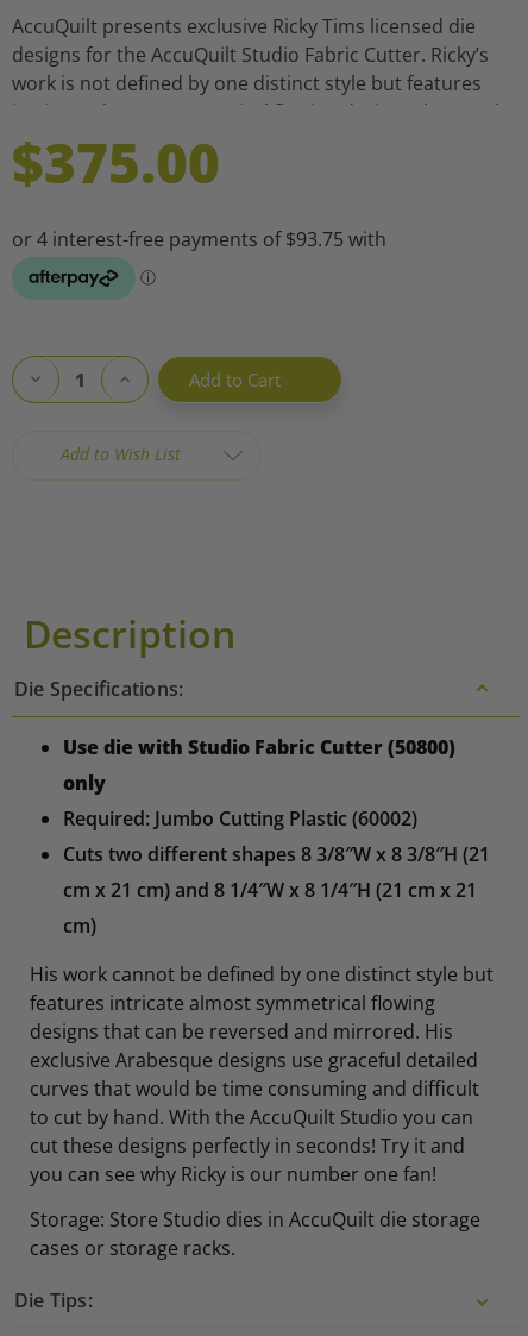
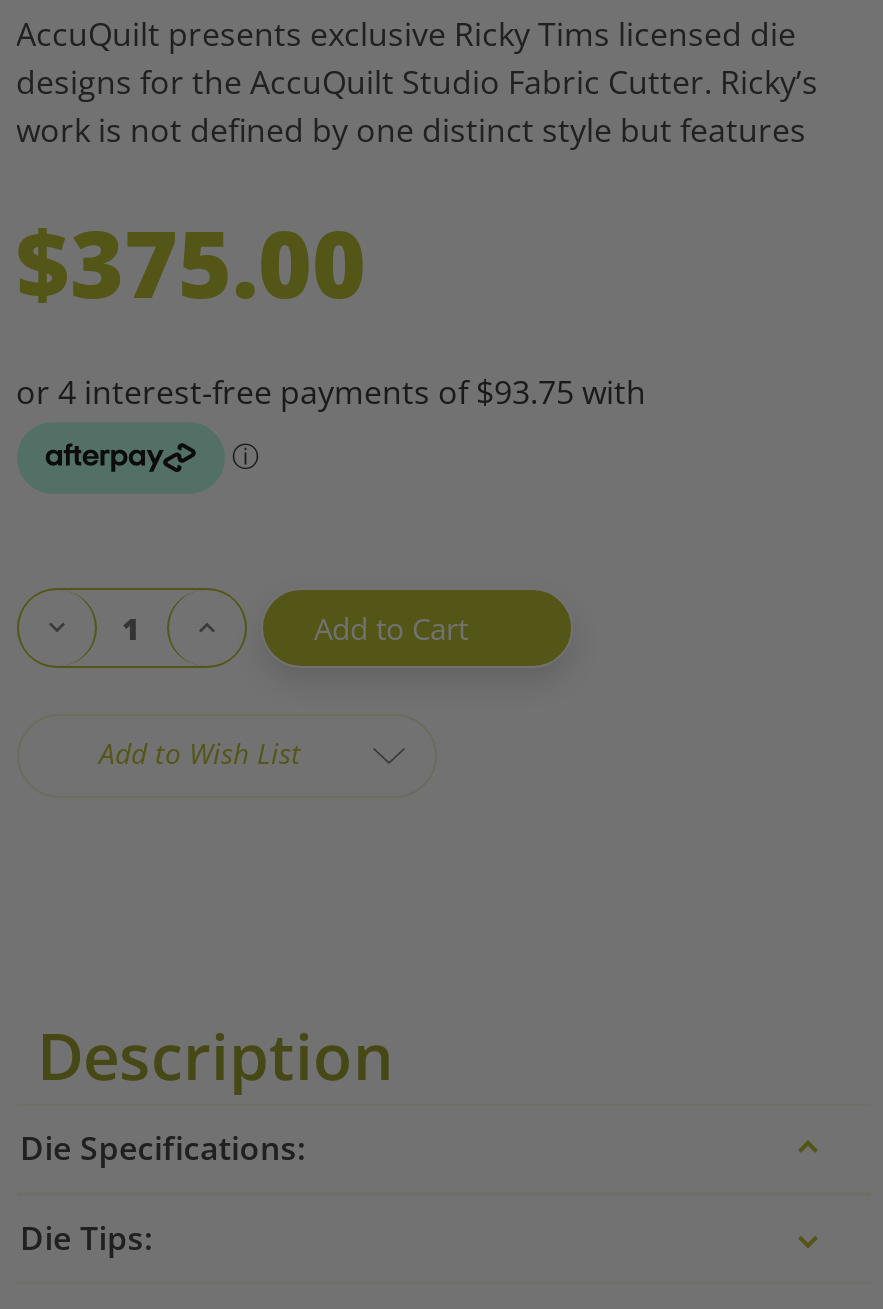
[29,734,493,1261] Use die with Studio Fabric Cutter (50800) | only | Required: Jumbo Cutting Plastic (60002) | Cuts two different shapes 8 3/8″W x 8 3/8″H (21 | cm x 21 cm) and 8 1/4″W x 8 1/4″H (21 cm x 21 | cm) | His work cannot be defined by one distinct style but | features intricate almost symmetrical flowing | designs that can be reversed and mirrored. His | exclusive Arabesque designs use graceful detailed | curves that would be time consuming and difficult | to cut by hand. With the AccuQuilt Studio you can | cut these designs perfectly in seconds! Try it and | you can see why Ricky is our number one fan! | Storage: Store Studio dies in AccuQuilt die storage | cases or storage racks. -> none

